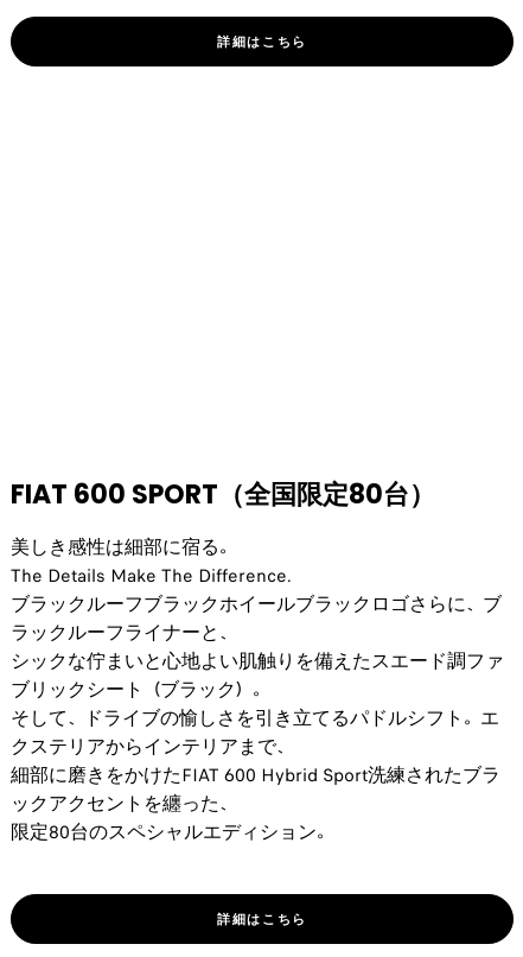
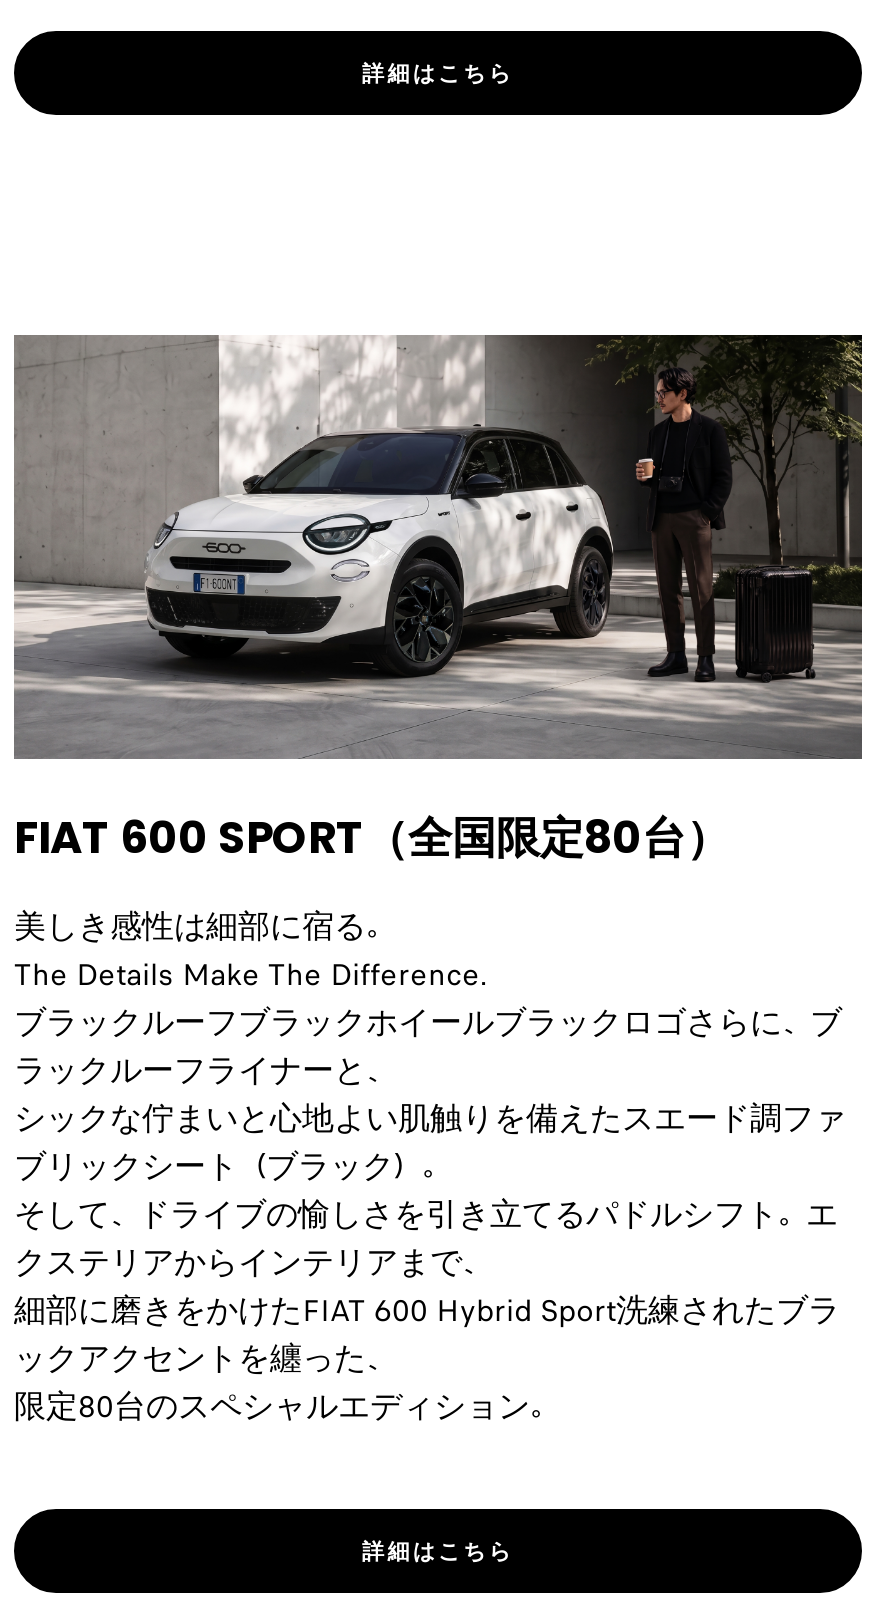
none -> [12,332,864,762] [image]

